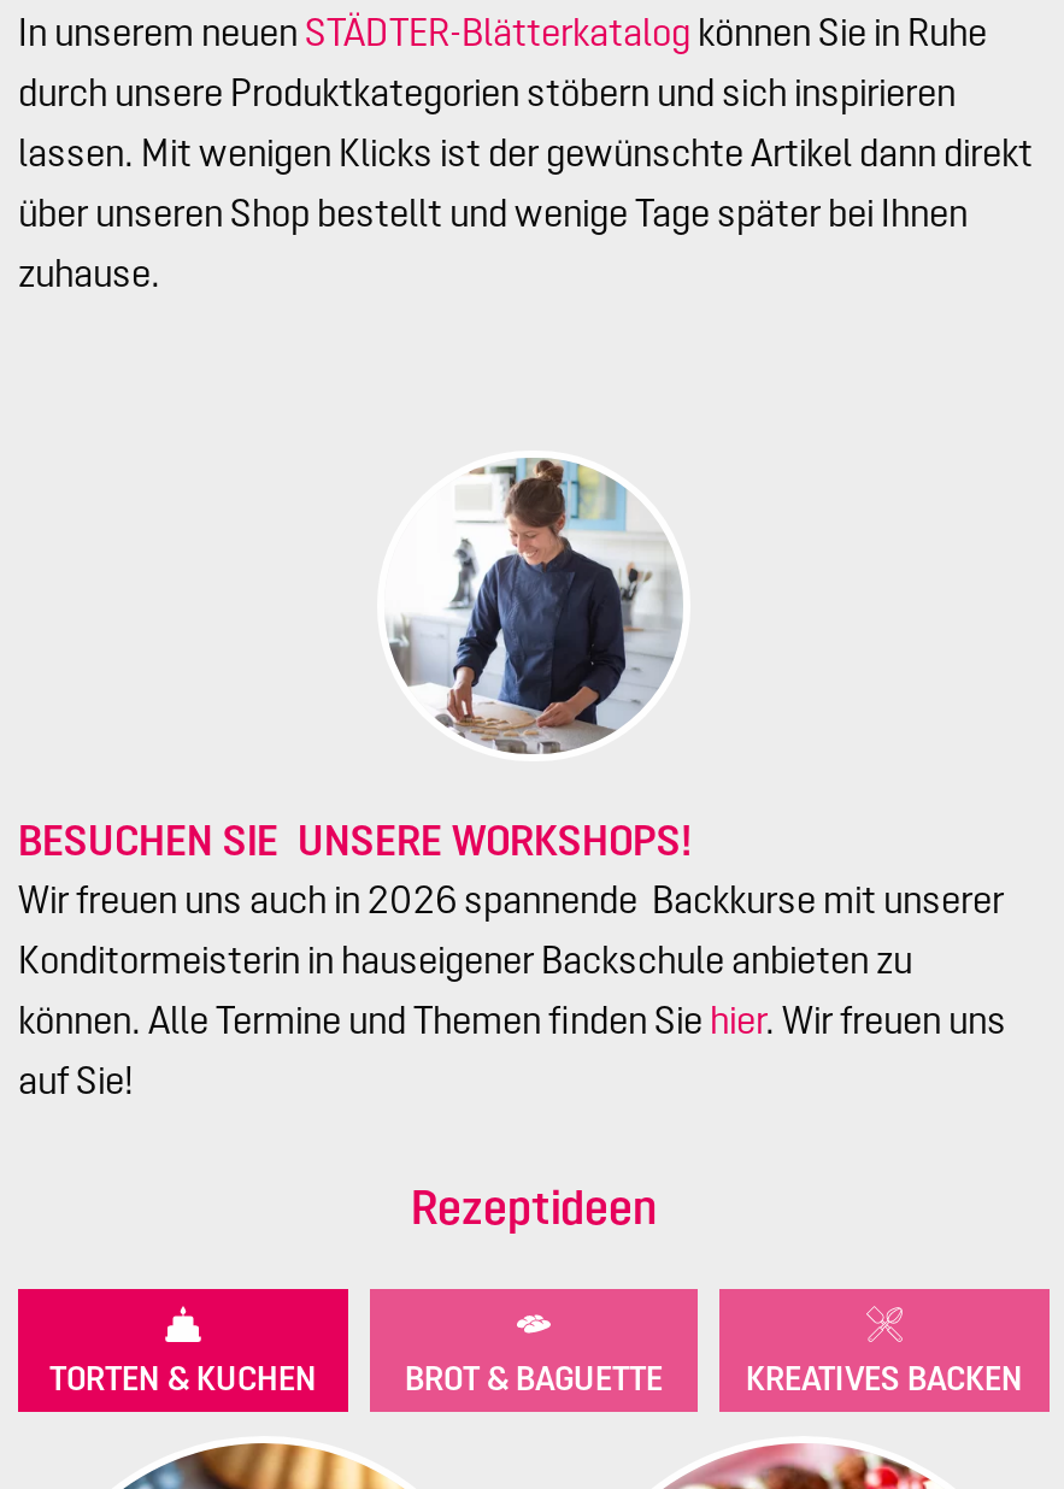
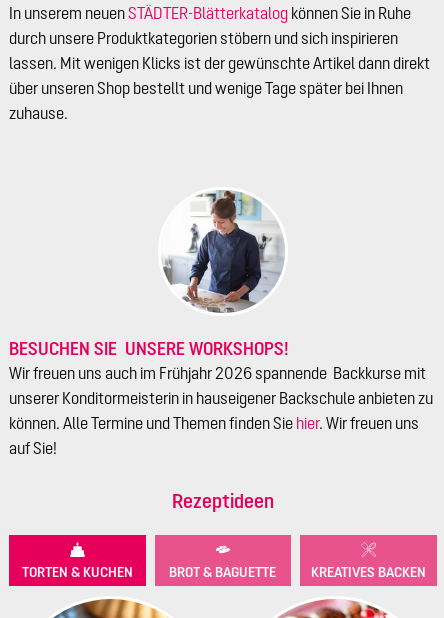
[18,877,1004,981] Wir freuen uns auch in 2026 spannende Backkurse mit unserer | Konditormeisterin in hauseigener Backschule anbieten zu -> [9,364,433,407] Wir freuen uns auch im Frühjahr 2026 spannende Backkurse mit | unserer Konditormeisterin in hauseigener Backschule anbieten zu

